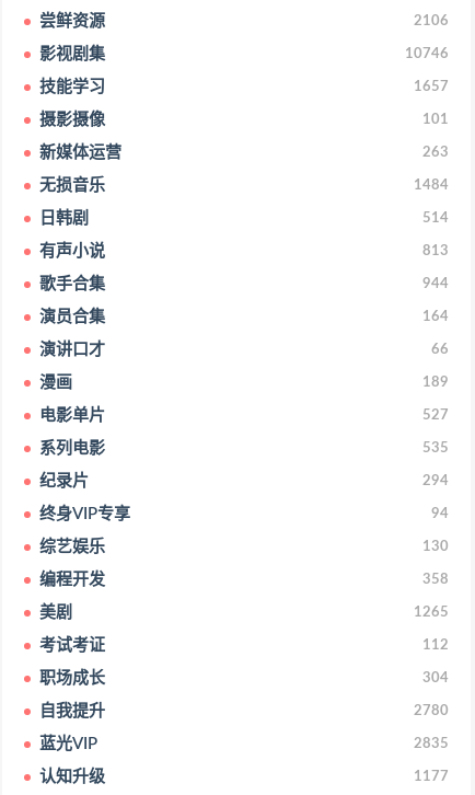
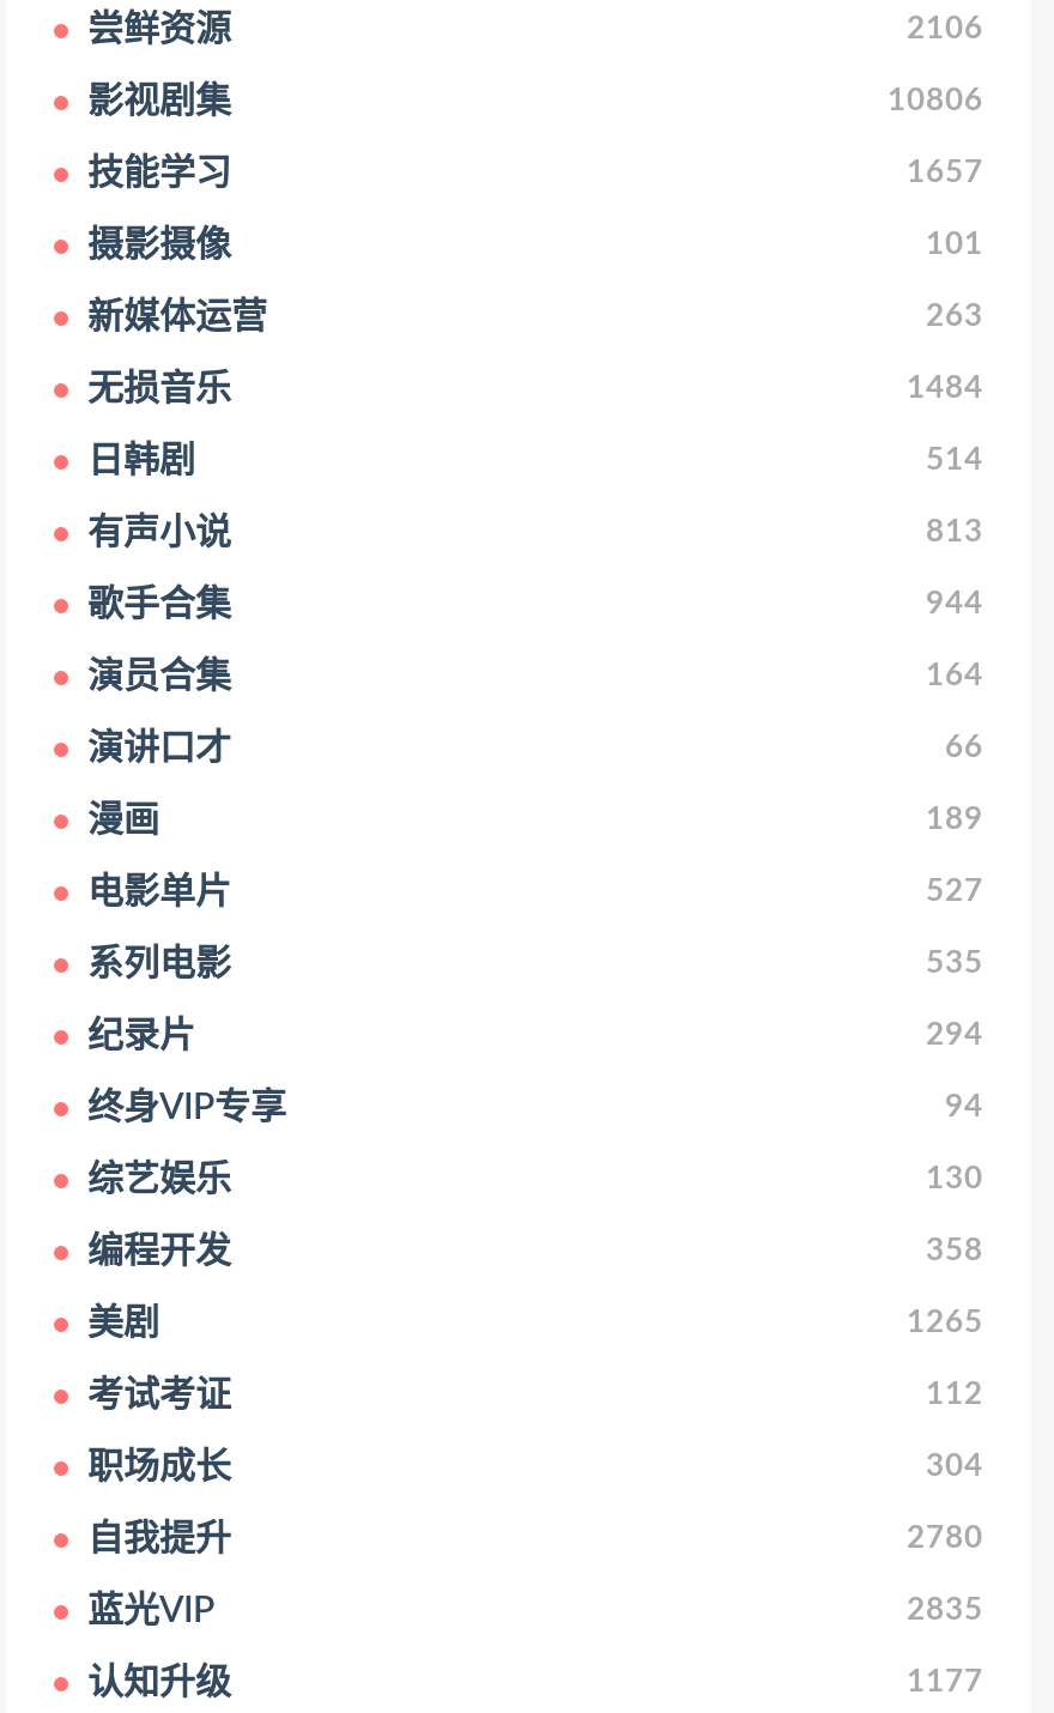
[405,47,449,61] 10746 -> [888,86,983,117] 10806

